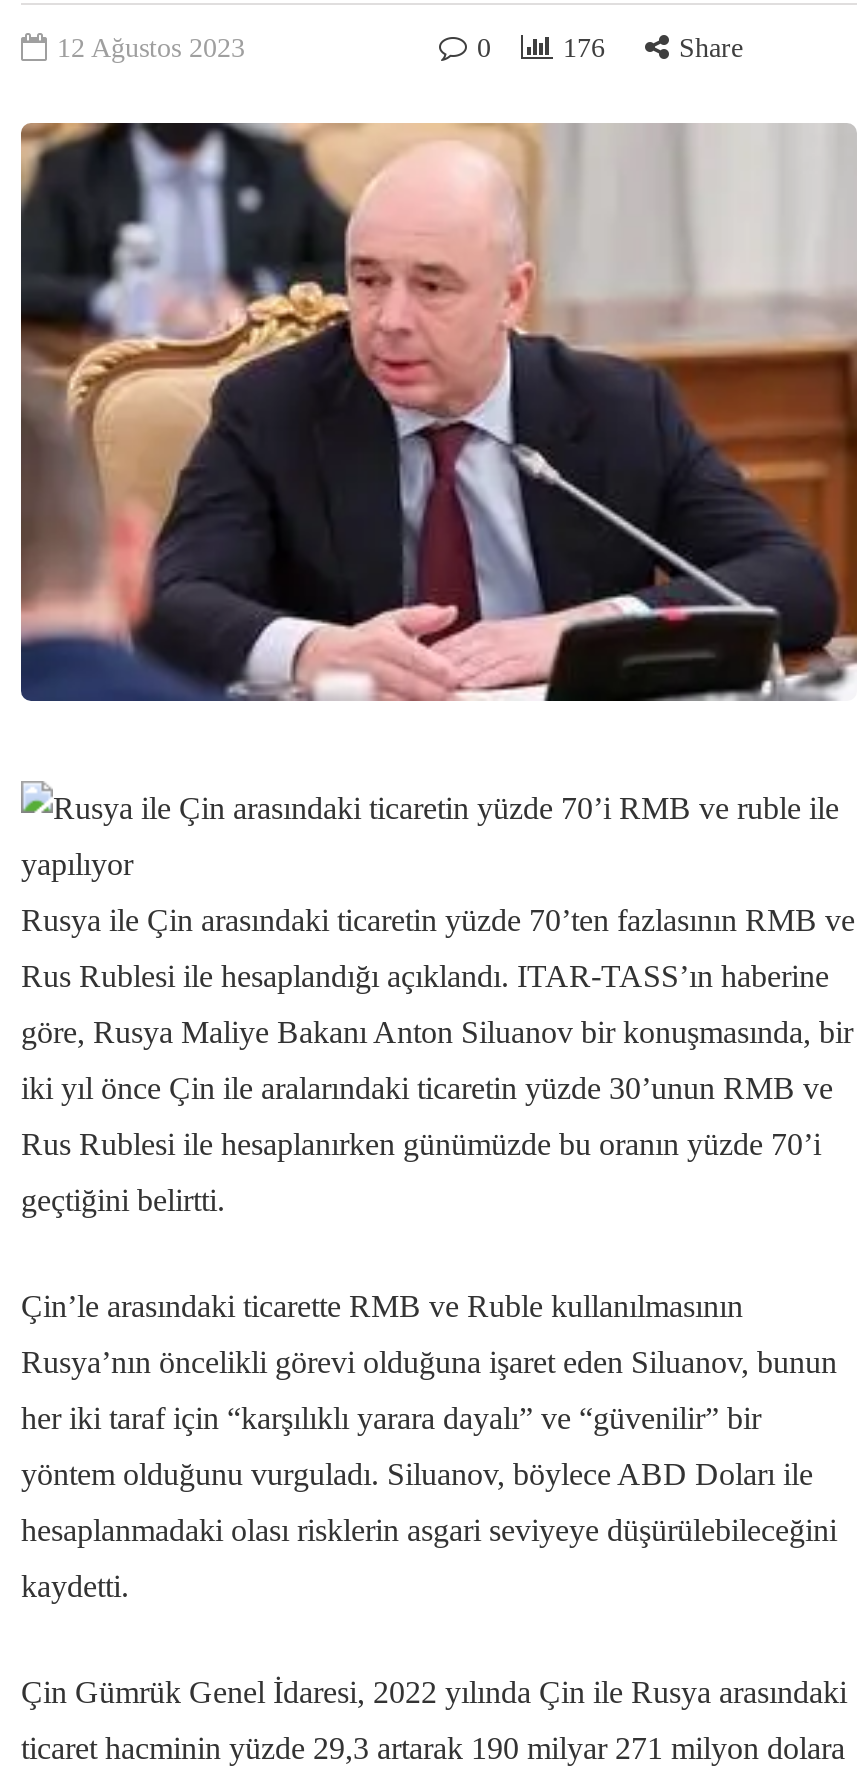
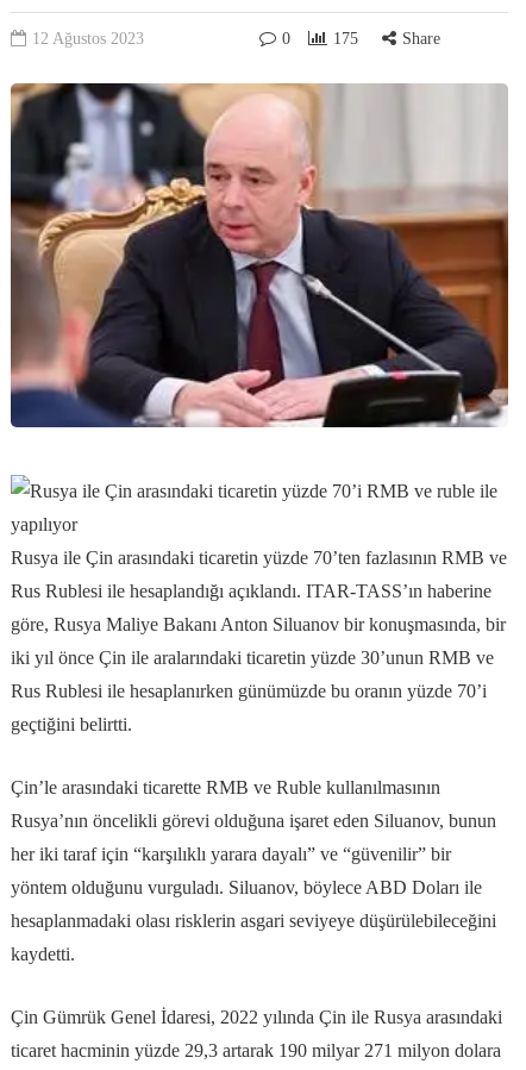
[563,32,605,62] 176 -> [333,29,358,47] 175

